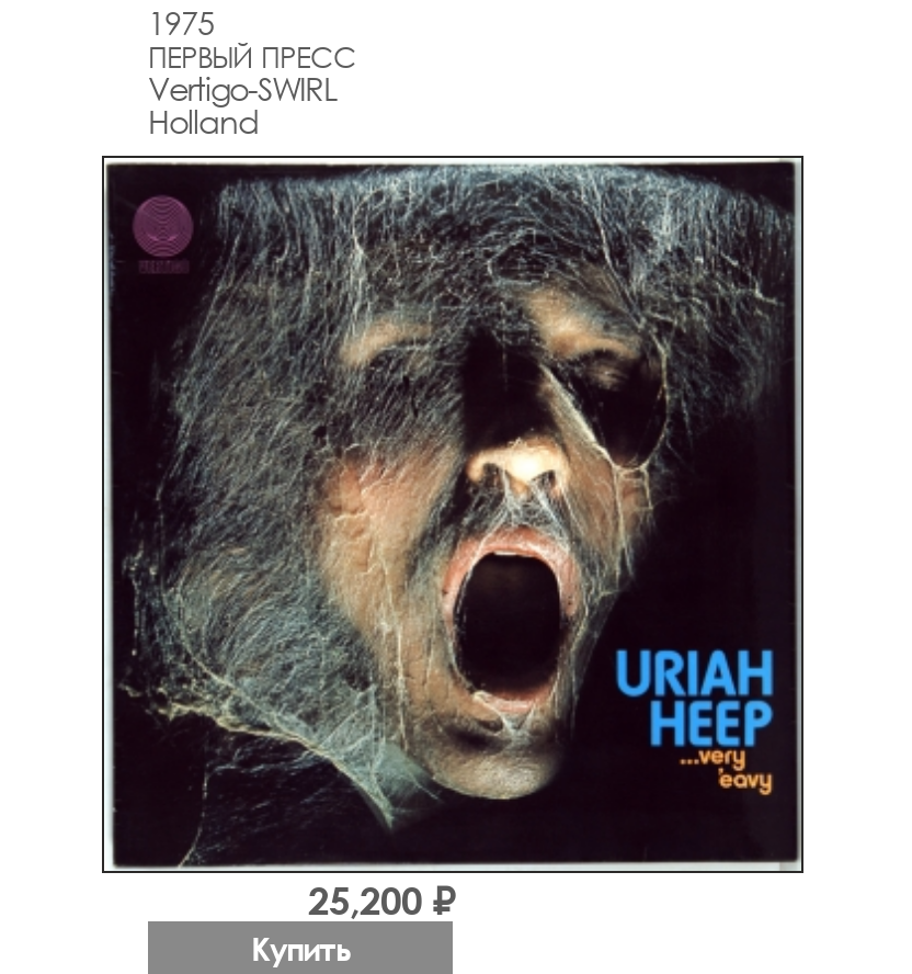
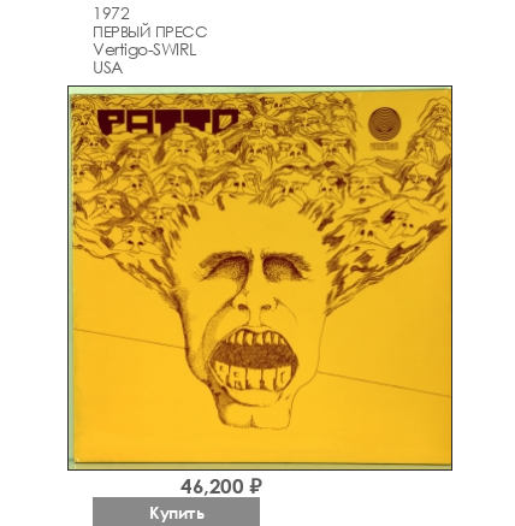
[148,4,214,41] 1975 -> [93,2,129,23] 1972
[148,103,259,140] Holland -> [93,56,122,77] USA
[102,158,803,923] [image] | 25,200 ₽ -> [67,88,452,498] [image] | 46,200 ₽

